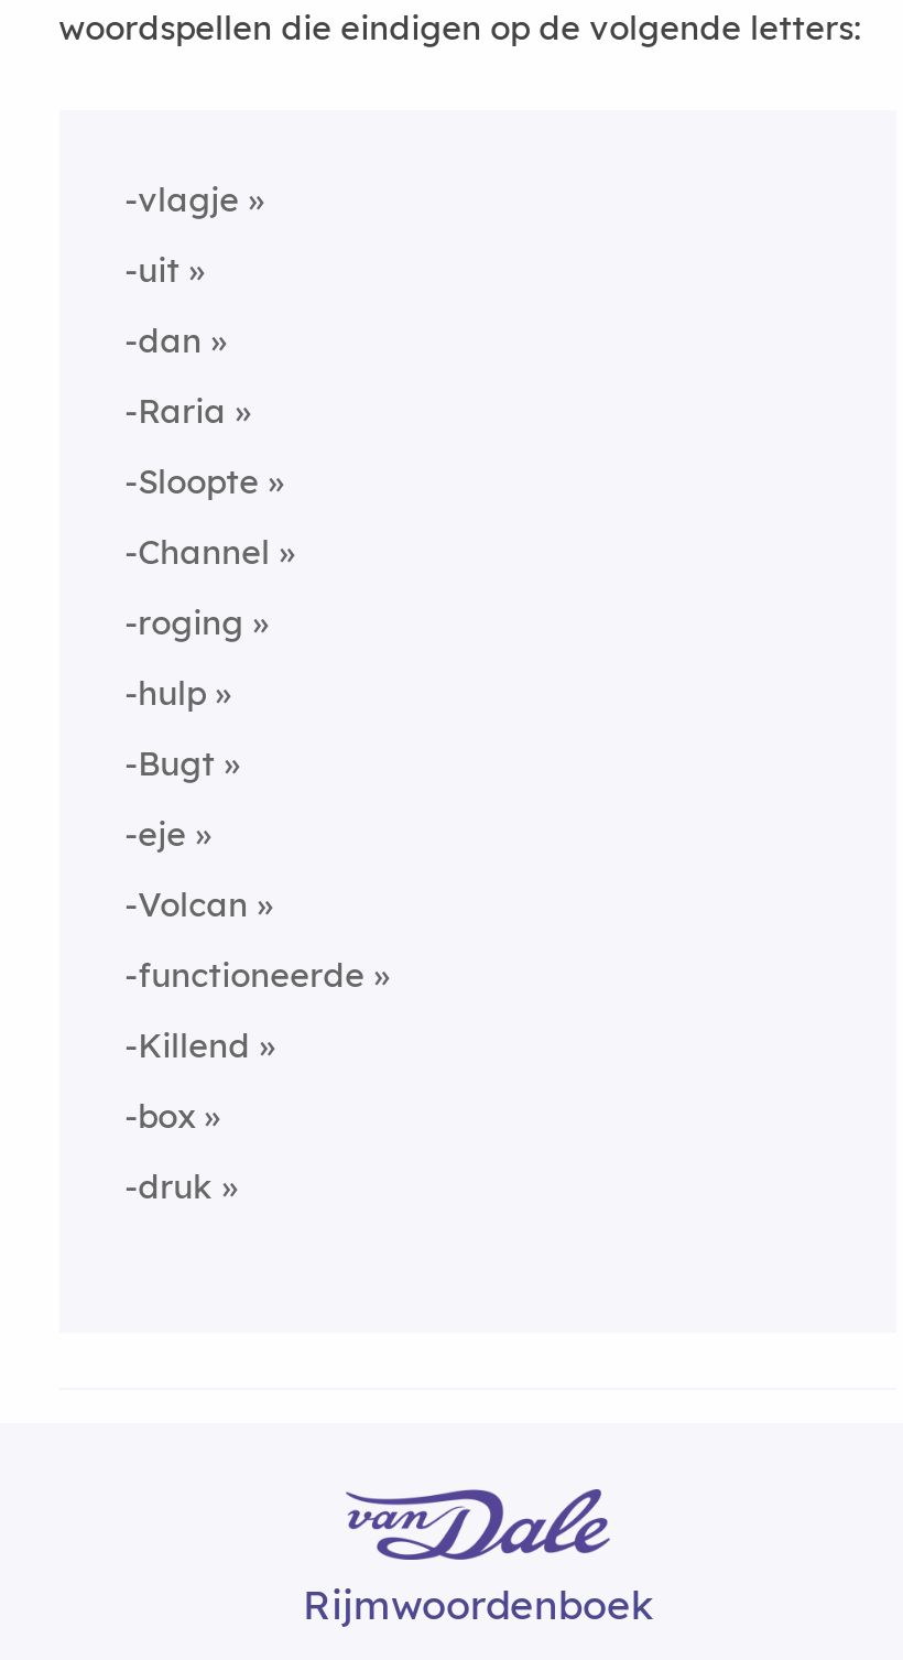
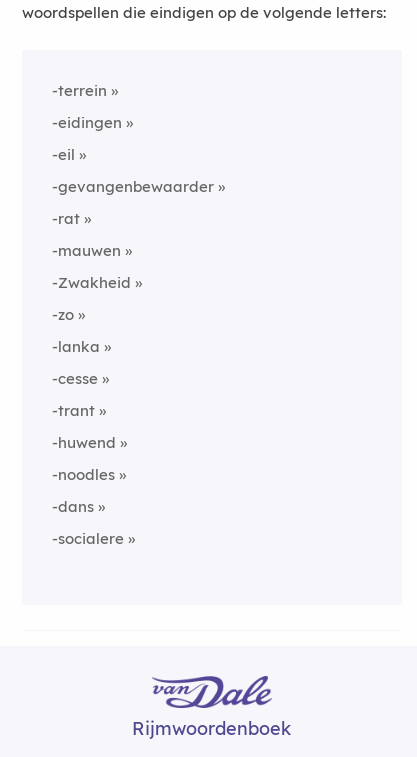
[125,178,239,220] -vlagje -> [52,81,107,100] -terrein
[125,249,180,291] -uit -> [52,113,122,132] -eidingen
[125,319,202,361] -dan -> [52,145,75,164] -eil
[125,390,226,432] -Raria -> [52,177,214,196] -gevangenbewaarder
[125,460,259,502] -Sloopte -> [52,209,80,228] -rat
[125,531,270,573] -Channel -> [52,241,121,260] -mauwen
[125,601,244,643] -roging -> [52,273,131,292] -Zwakheid
[125,672,206,714] -hulp -> [52,305,74,324] -zo
[125,742,215,784] -Bugt -> [52,337,100,356] -lanka
[125,813,186,855] -eje -> [52,369,98,388] -cesse
[125,883,248,925] -Volcan -> [52,401,95,420] -trant
[125,954,365,996] -functioneerde -> [52,433,116,452] -huwend
[125,1024,250,1066] -Killend -> [52,465,115,484] -noodles
[125,1095,195,1137] -box -> [52,497,94,516] -dans
[125,1165,213,1207] -druk -> [52,529,124,548] -socialere

